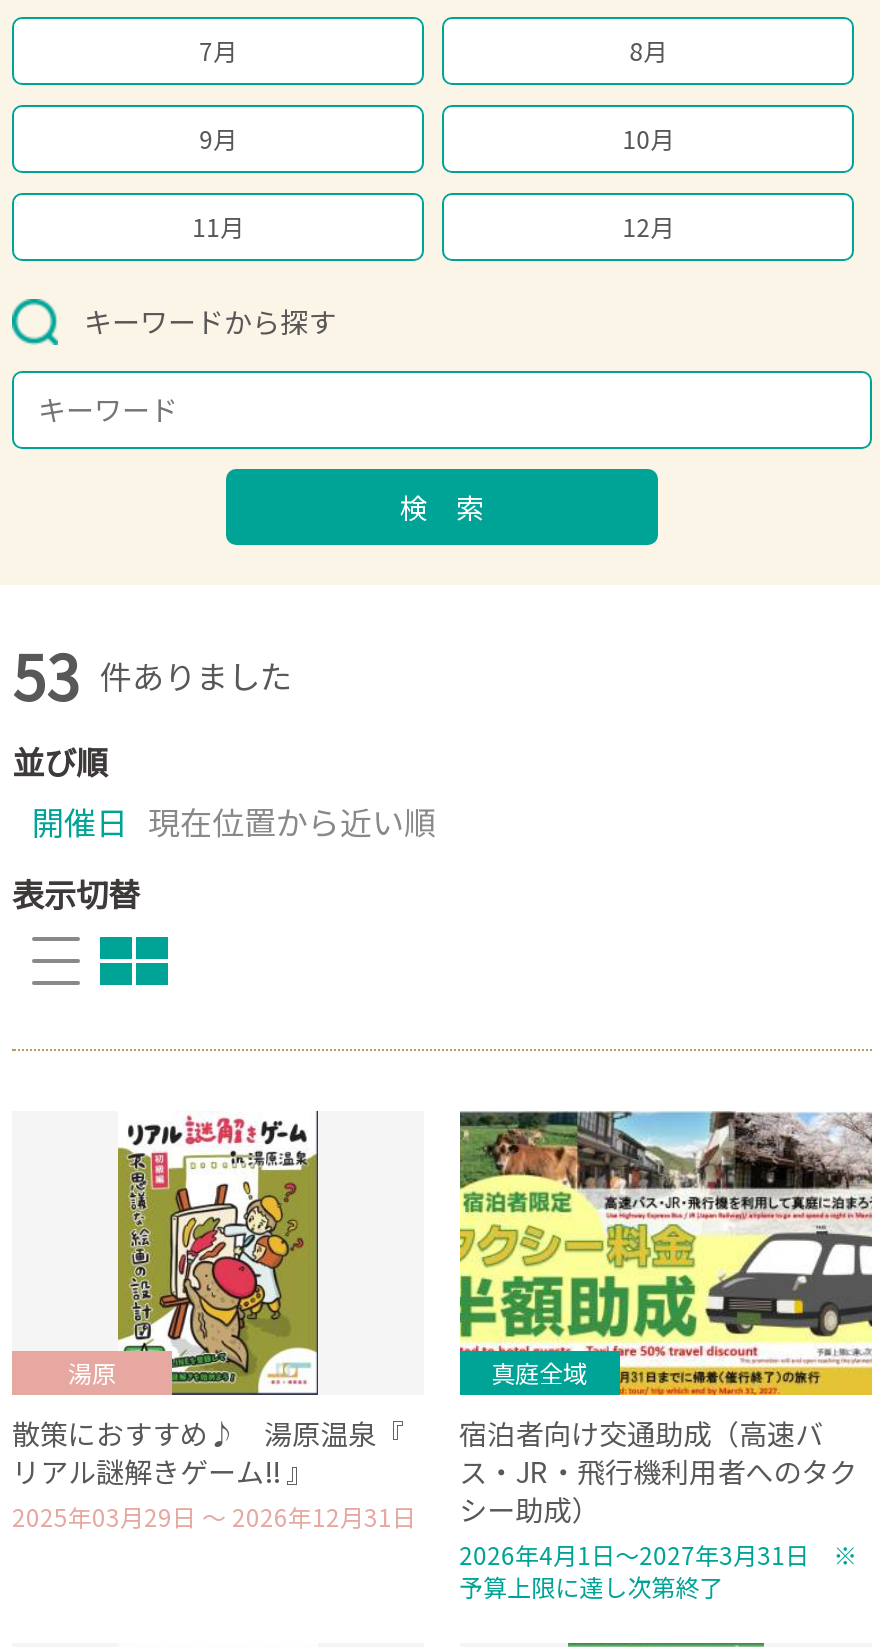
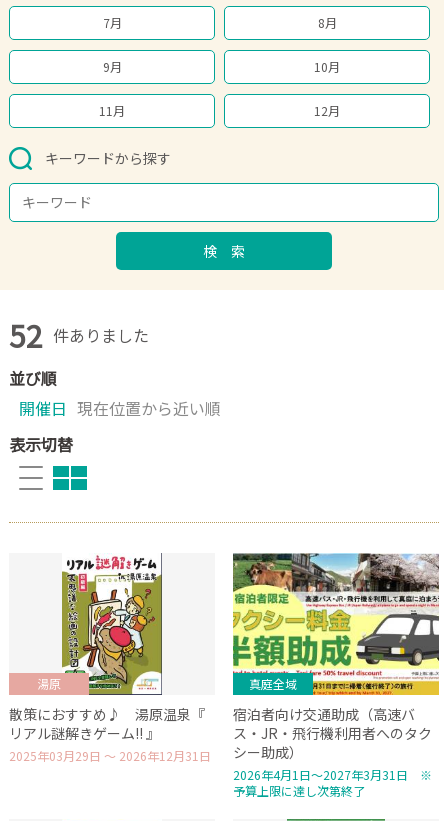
[12,631,292,719] 53 件ありました -> [9,313,149,357] 52 件ありました

